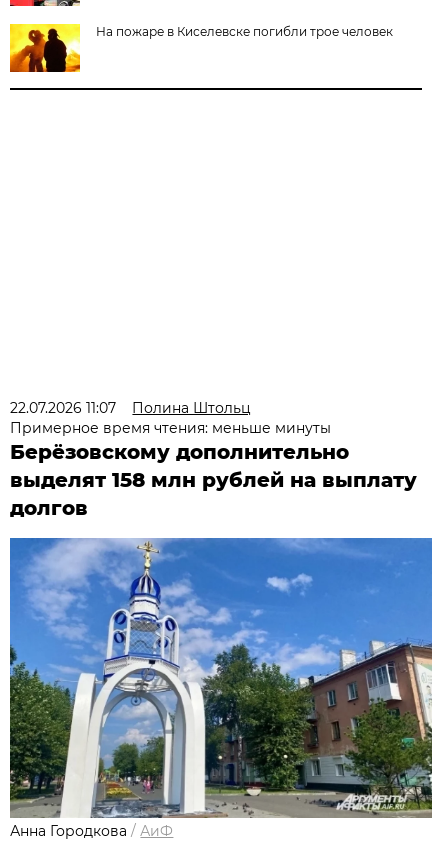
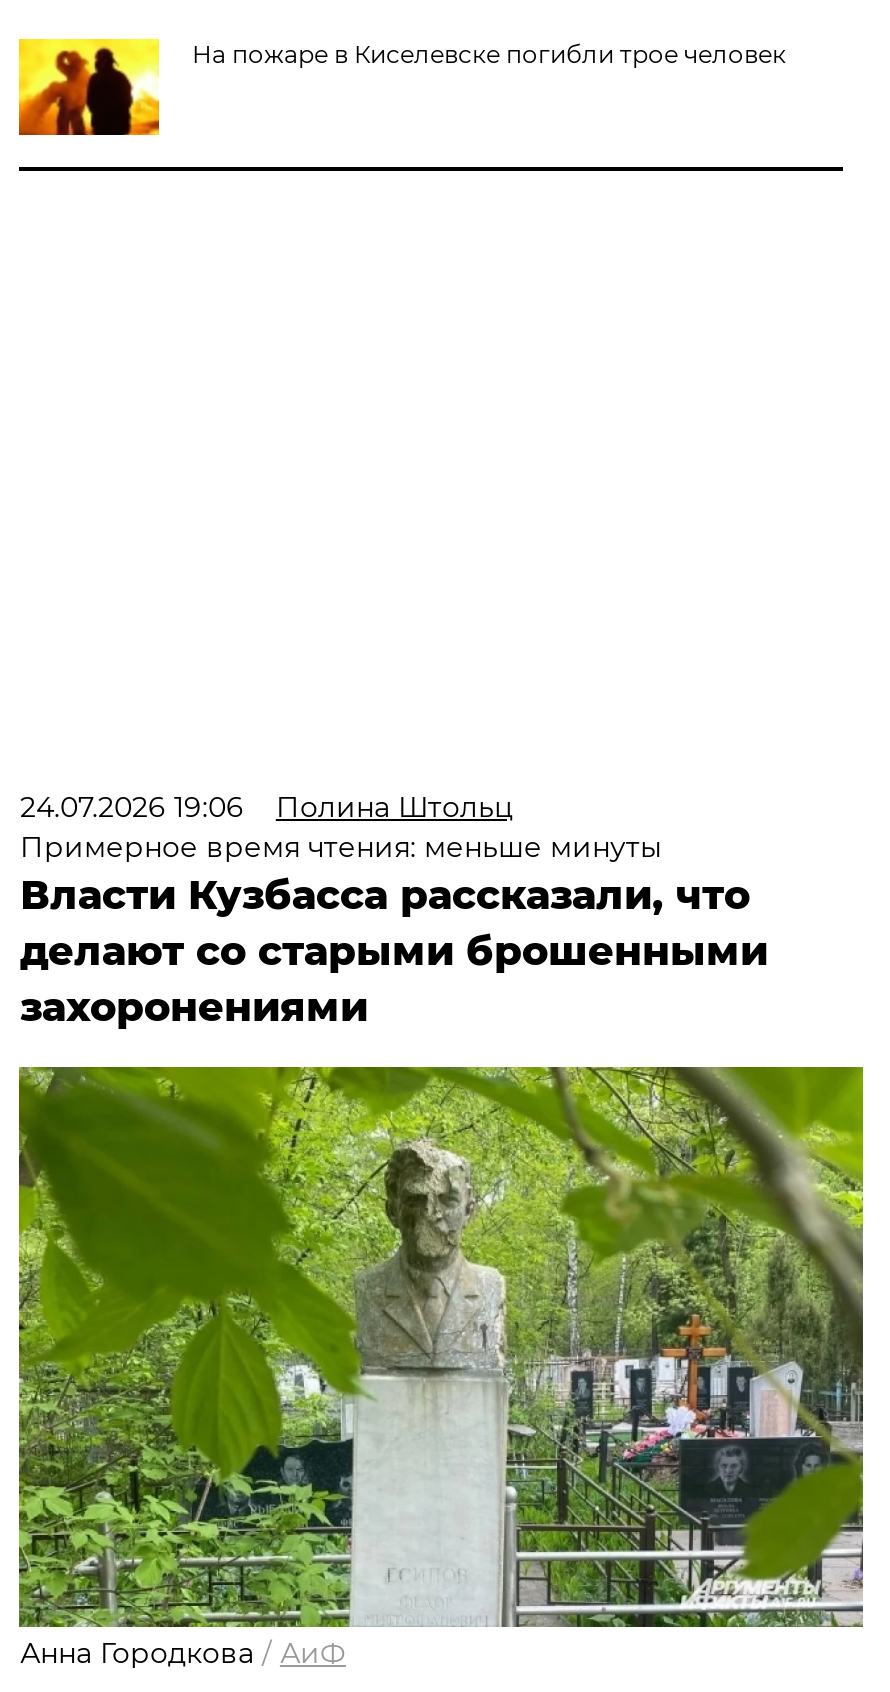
[10,399,251,417] 22.07.2026 11:07 Полина Штольц -> [20,789,514,825] 24.07.2026 19:06 Полина Штольц
[10,440,417,520] Берёзовскому дополнительно | выделят 158 млн рублей на выплату | долгов -> [20,871,768,1031] Власти Кузбасса рассказали, что | делают со старыми брошенными | захоронениями
[9,537,433,819] [image] -> [17,1065,865,1629] [image]

